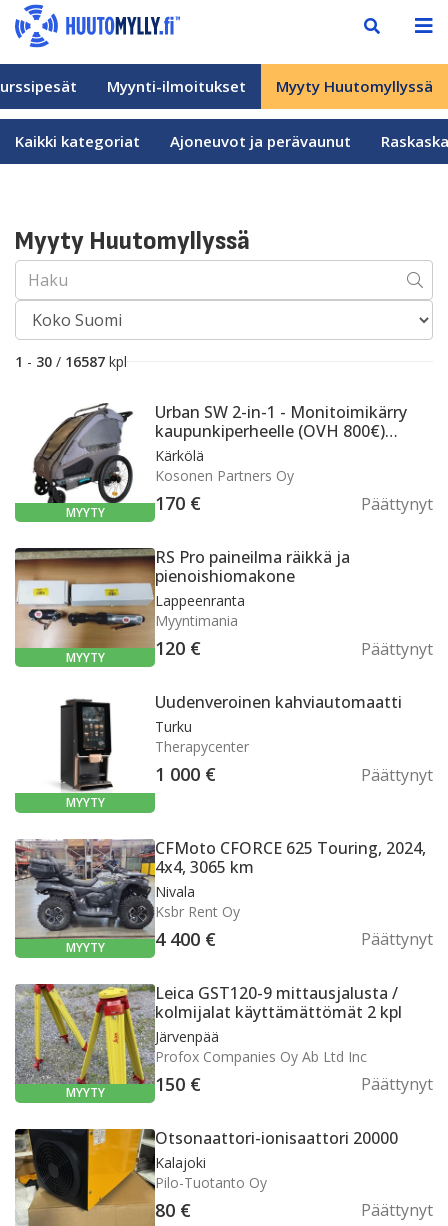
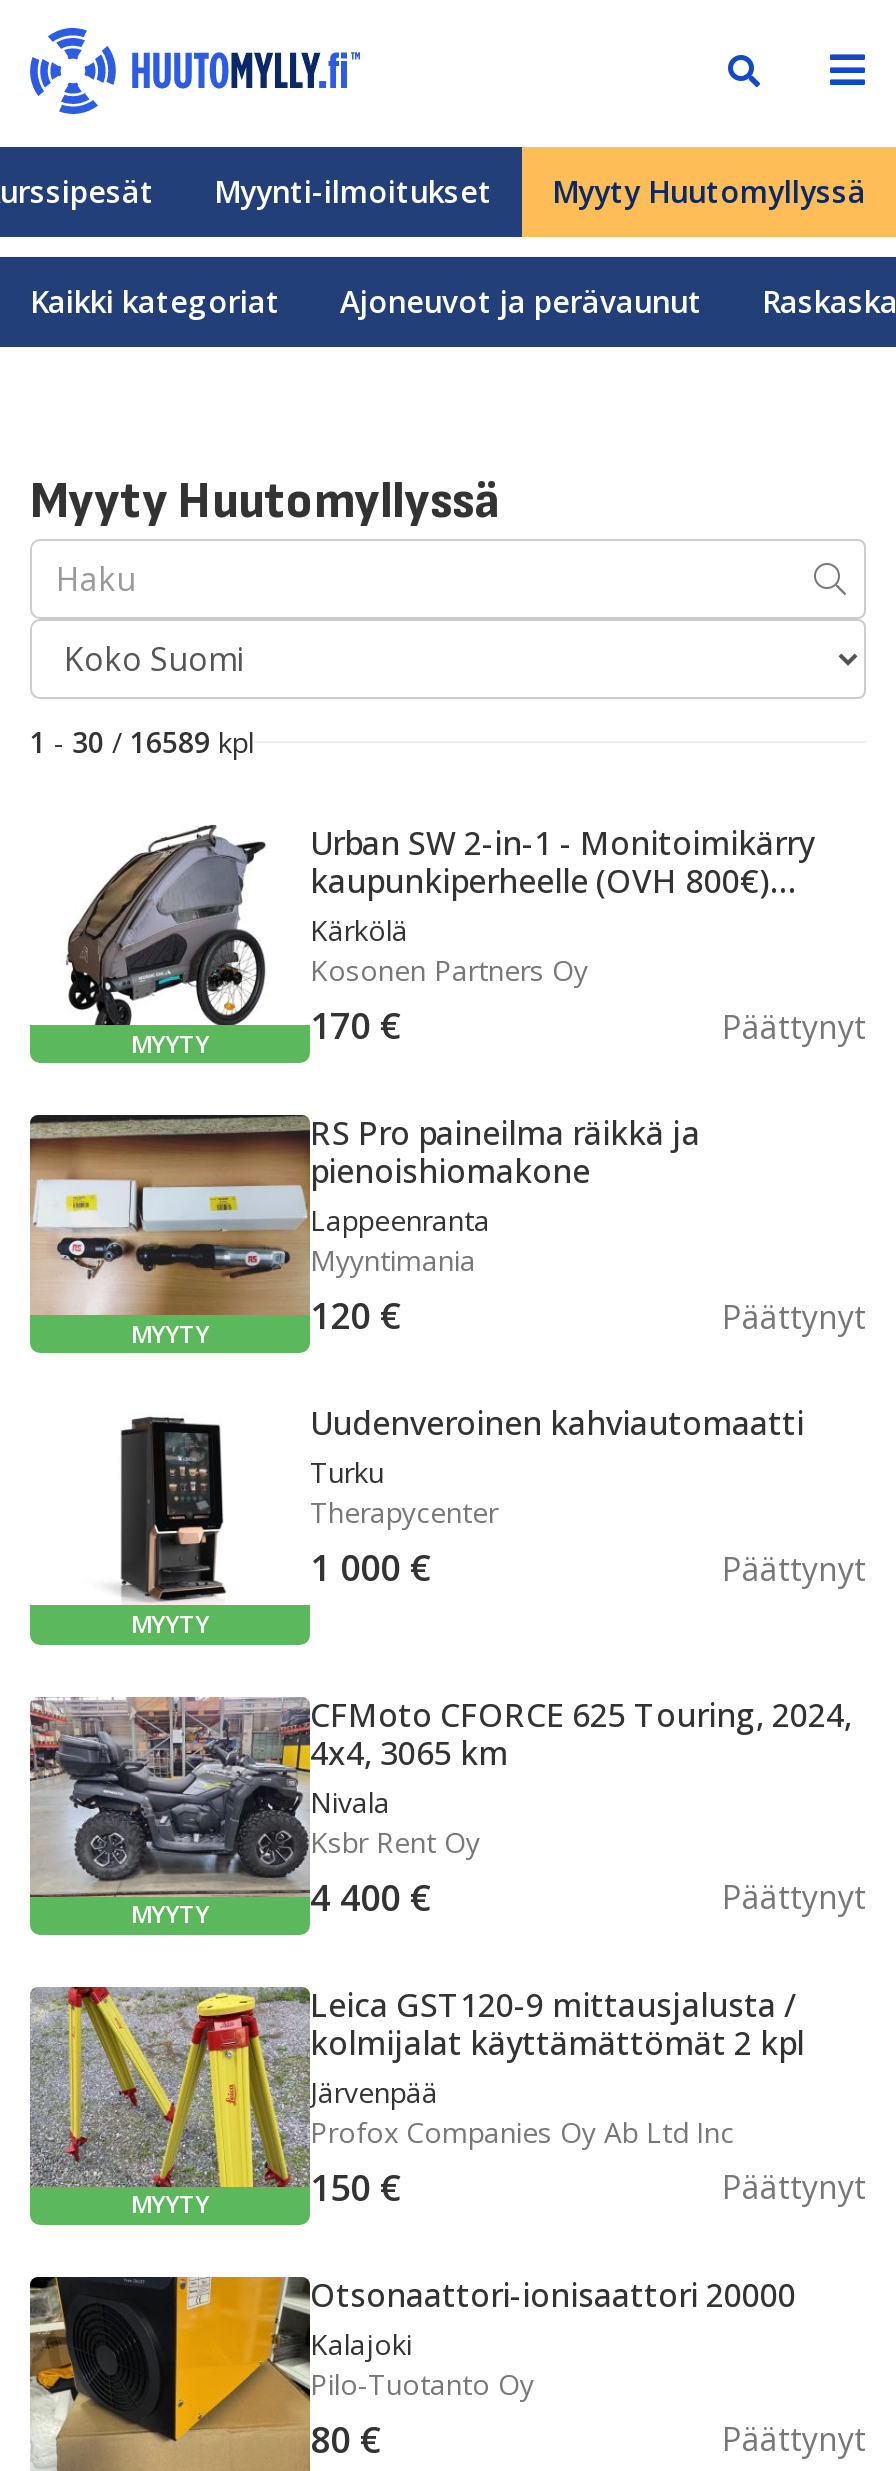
[15,351,127,370] 1 - 30 / 16587 kpl -> [30,722,254,760] 1 - 30 / 16589 kpl

